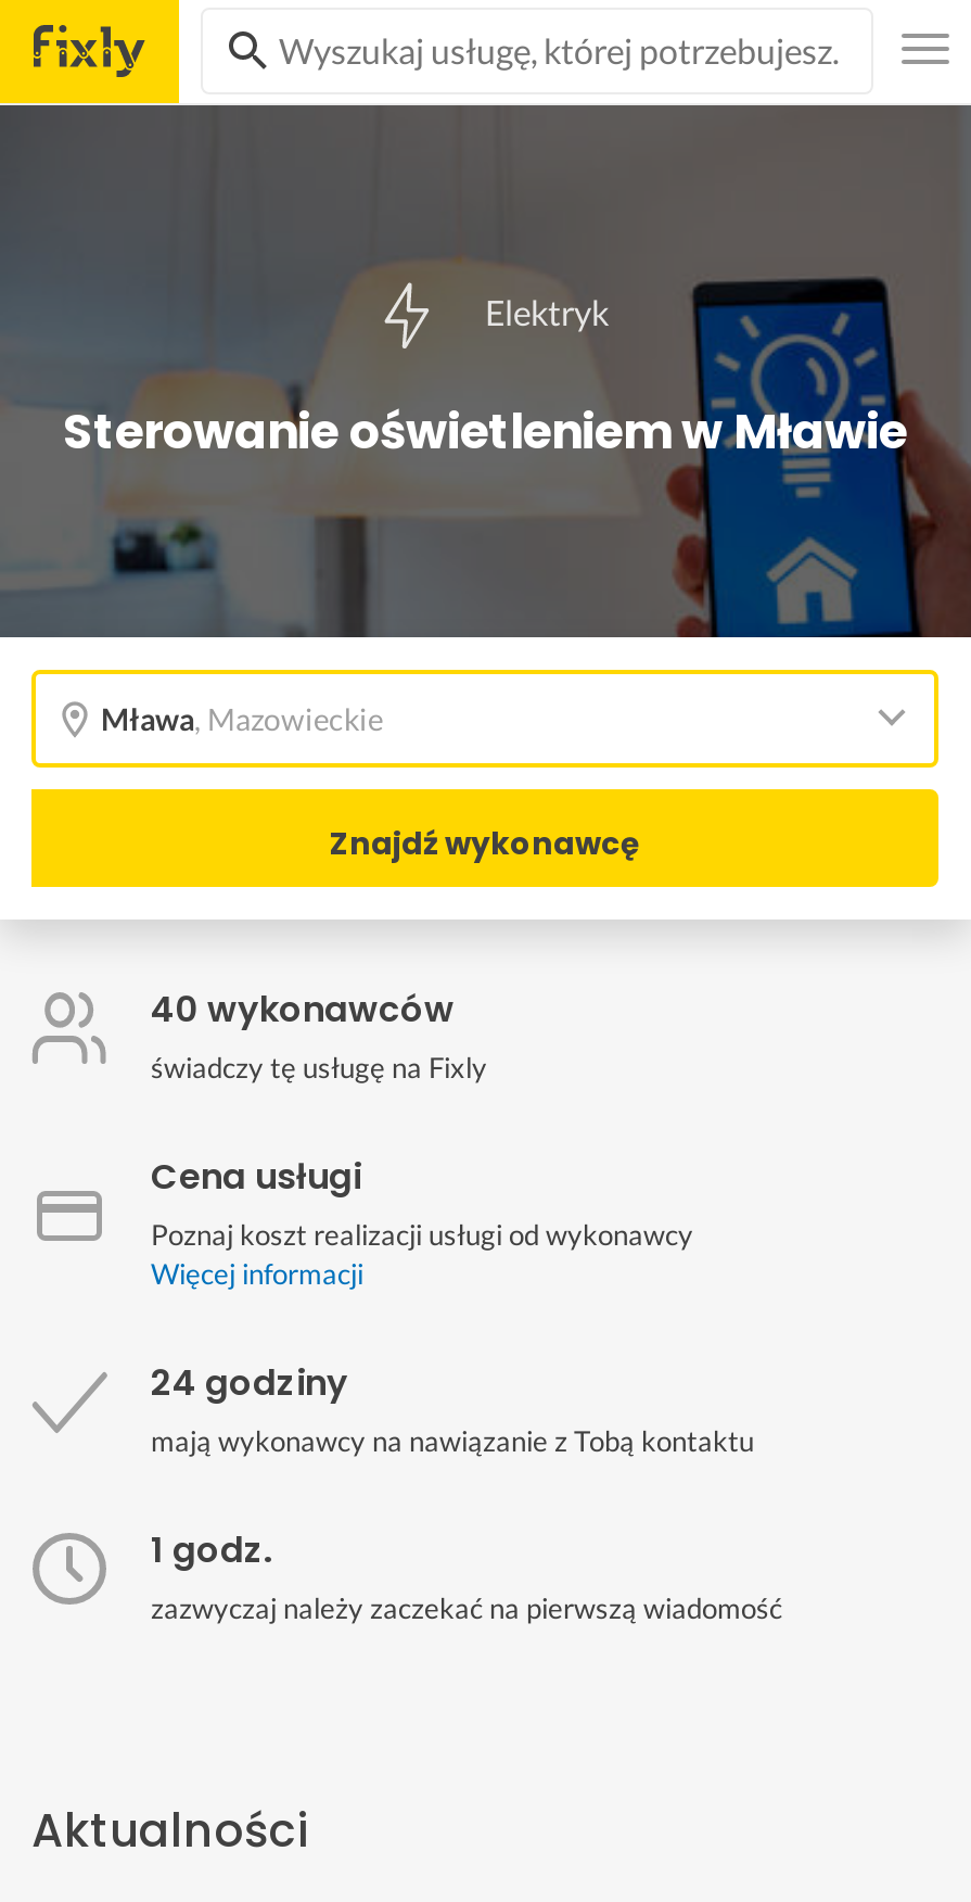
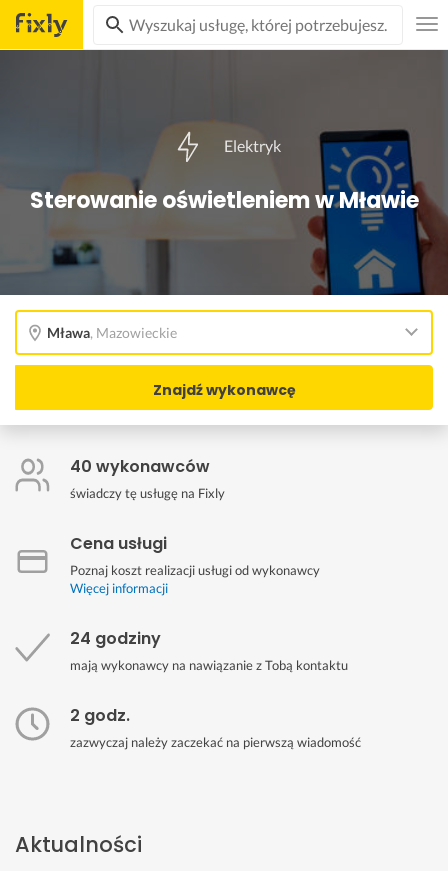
[151,1525,272,1575] 1 godz. -> [70,704,130,727] 2 godz.

